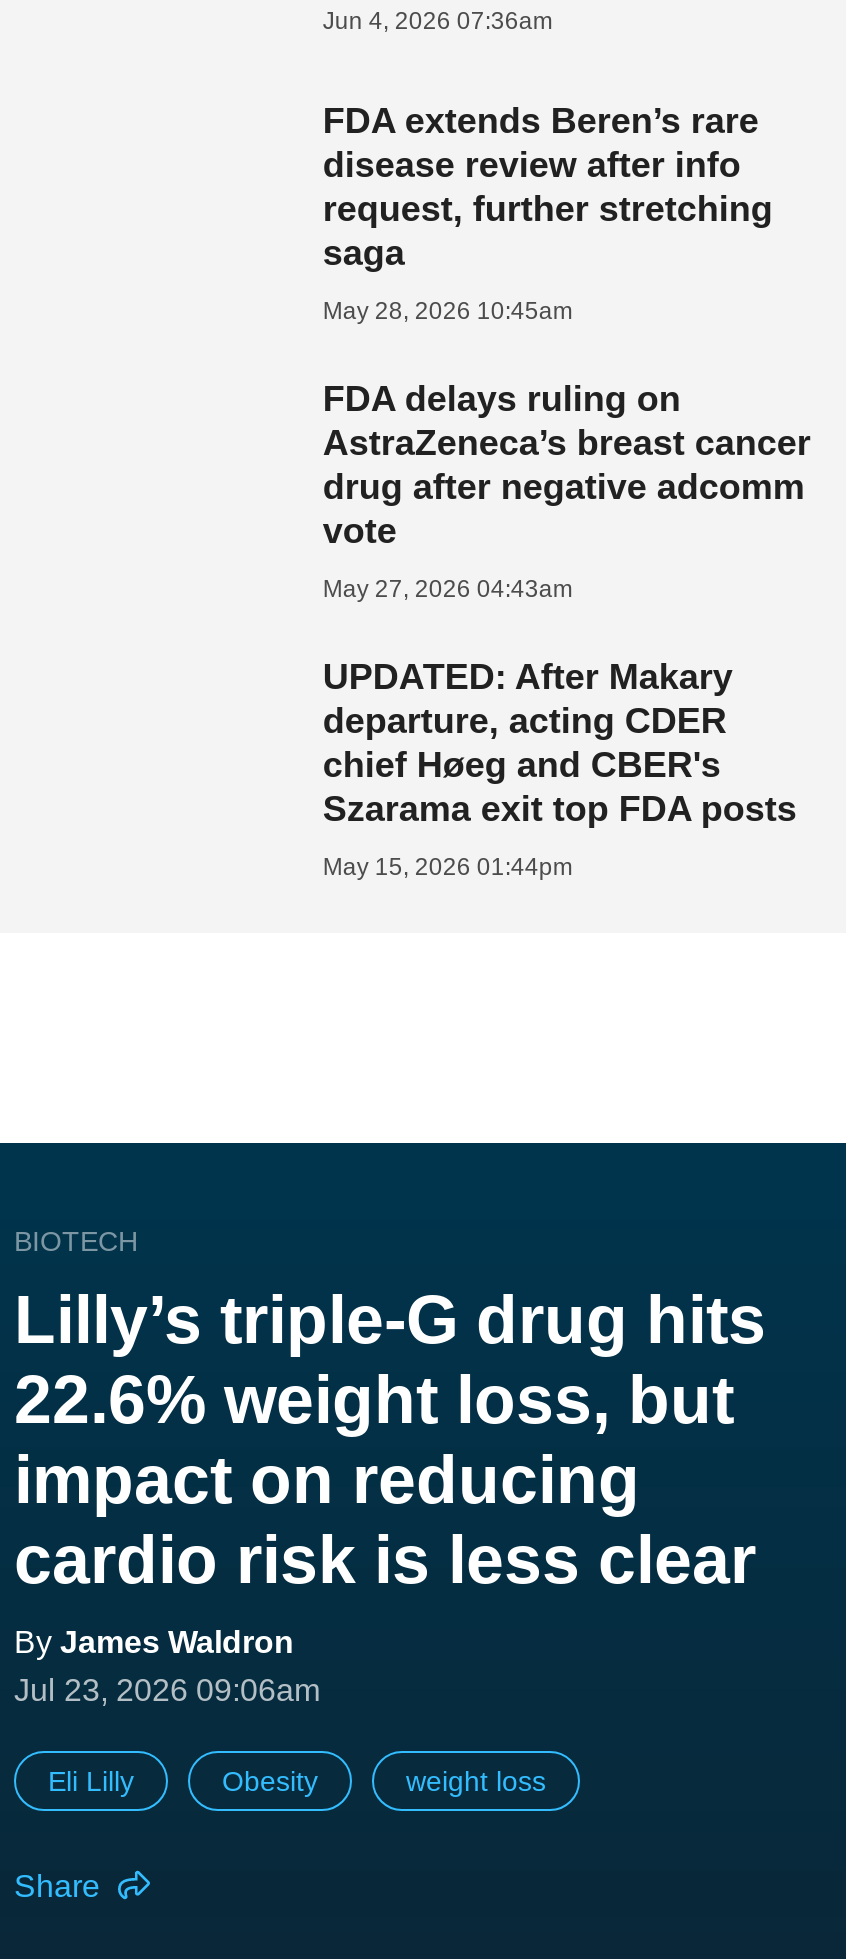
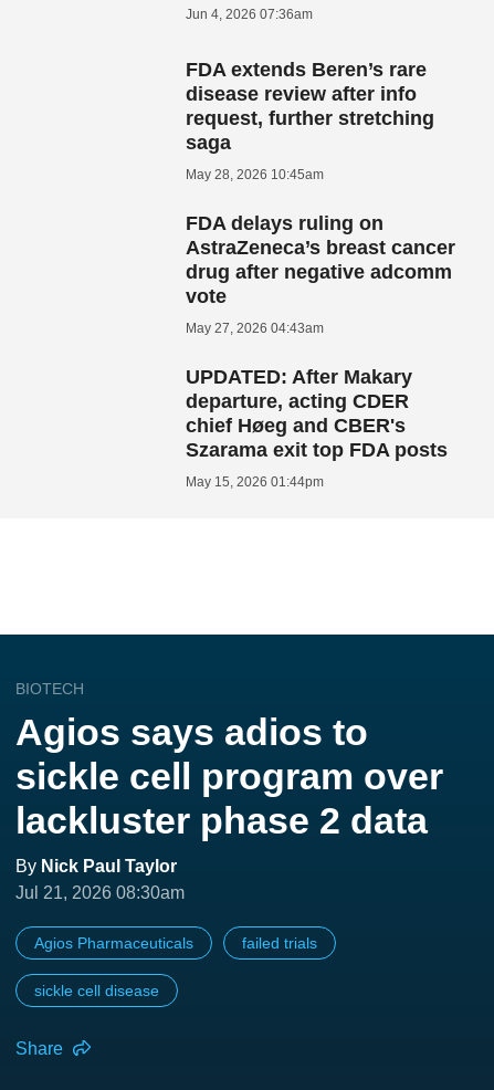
[14,1282,766,1798] Lilly’s triple-G drug hits | 22.6% weight loss, but | impact on reducing | cardio risk is less clear | By James Waldron | Jul 23, 2026 09:06am | Eli Lilly | Obesity | weight loss -> [15,711,443,1000] Agios says adios to | sickle cell program over | lackluster phase 2 data | By Nick Paul Taylor | Jul 21, 2026 08:30am | Agios Pharmaceuticals | failed trials | sickle cell disease

